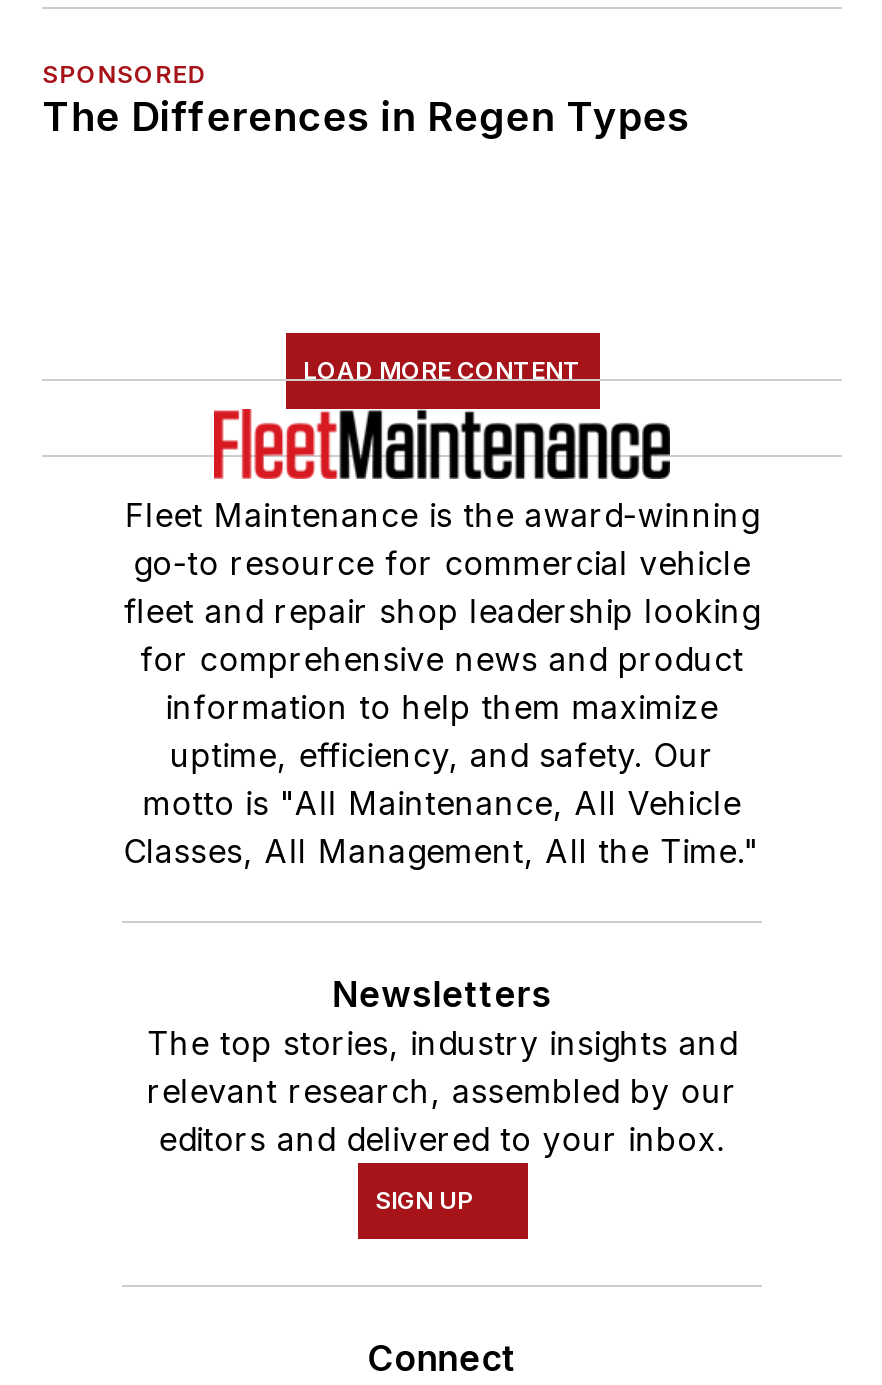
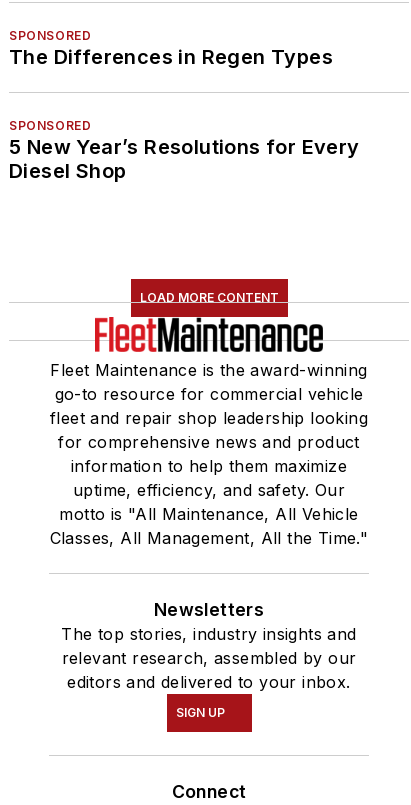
none -> [9,118,360,183] SPONSORED | 5 New Year’s Resolutions for Every | Diesel Shop

